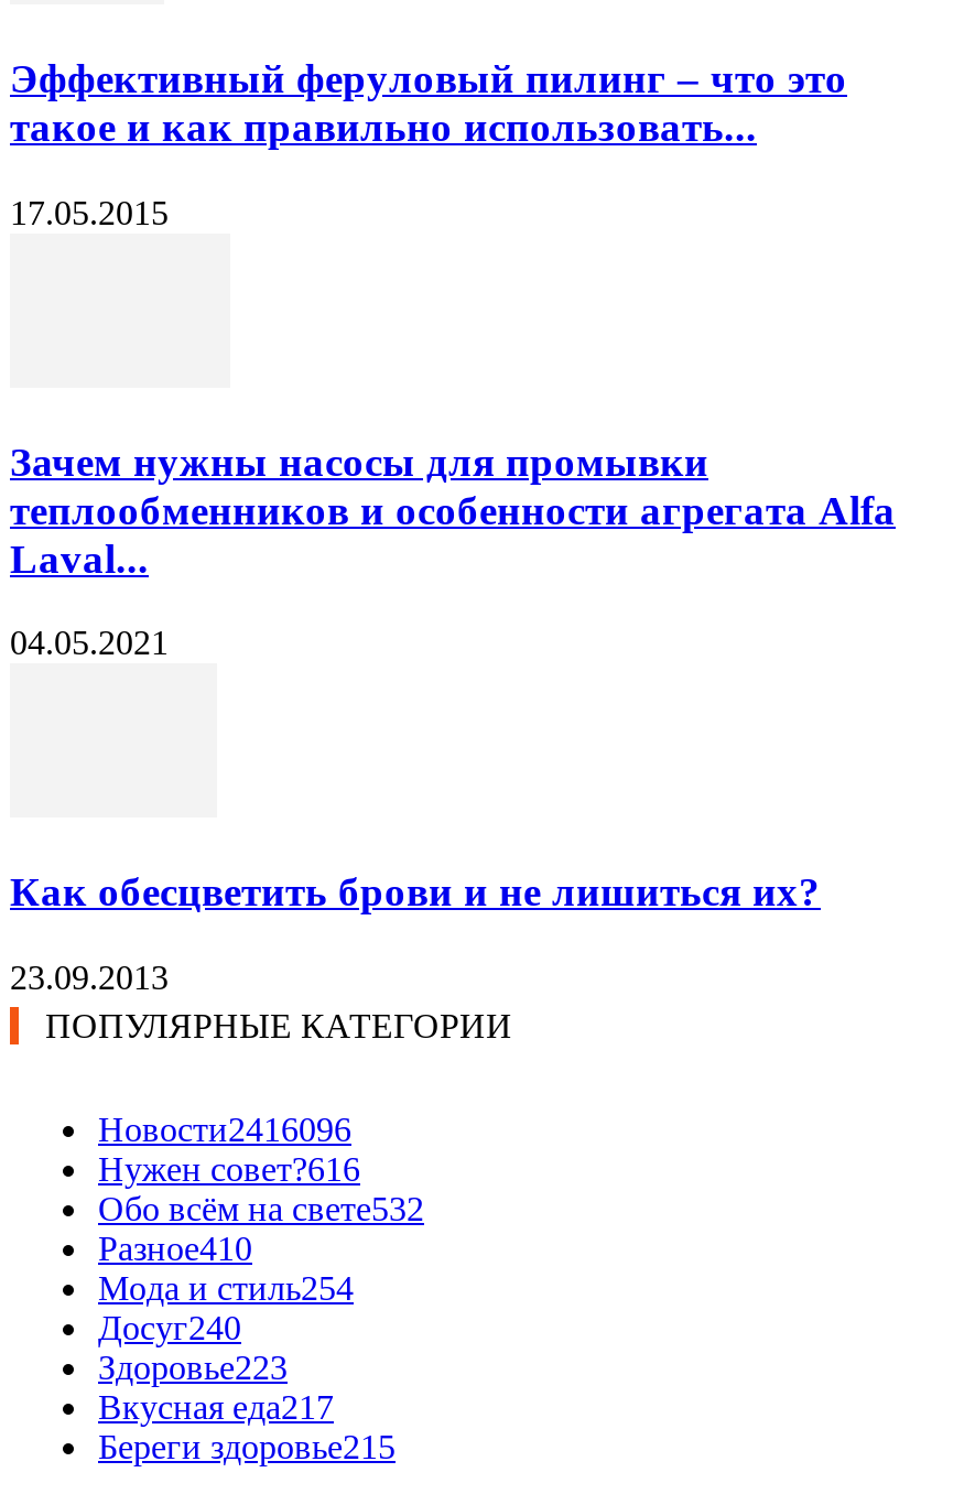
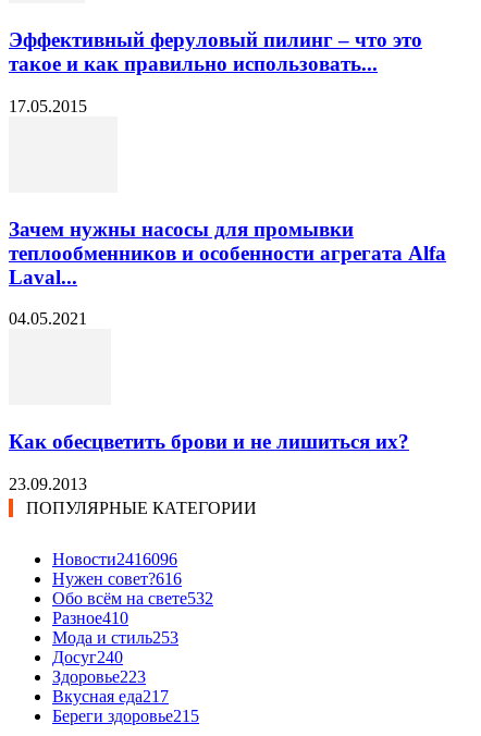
[98,1269,354,1306] Мода и стиль254 -> [52,628,178,647] Мода и стиль253

